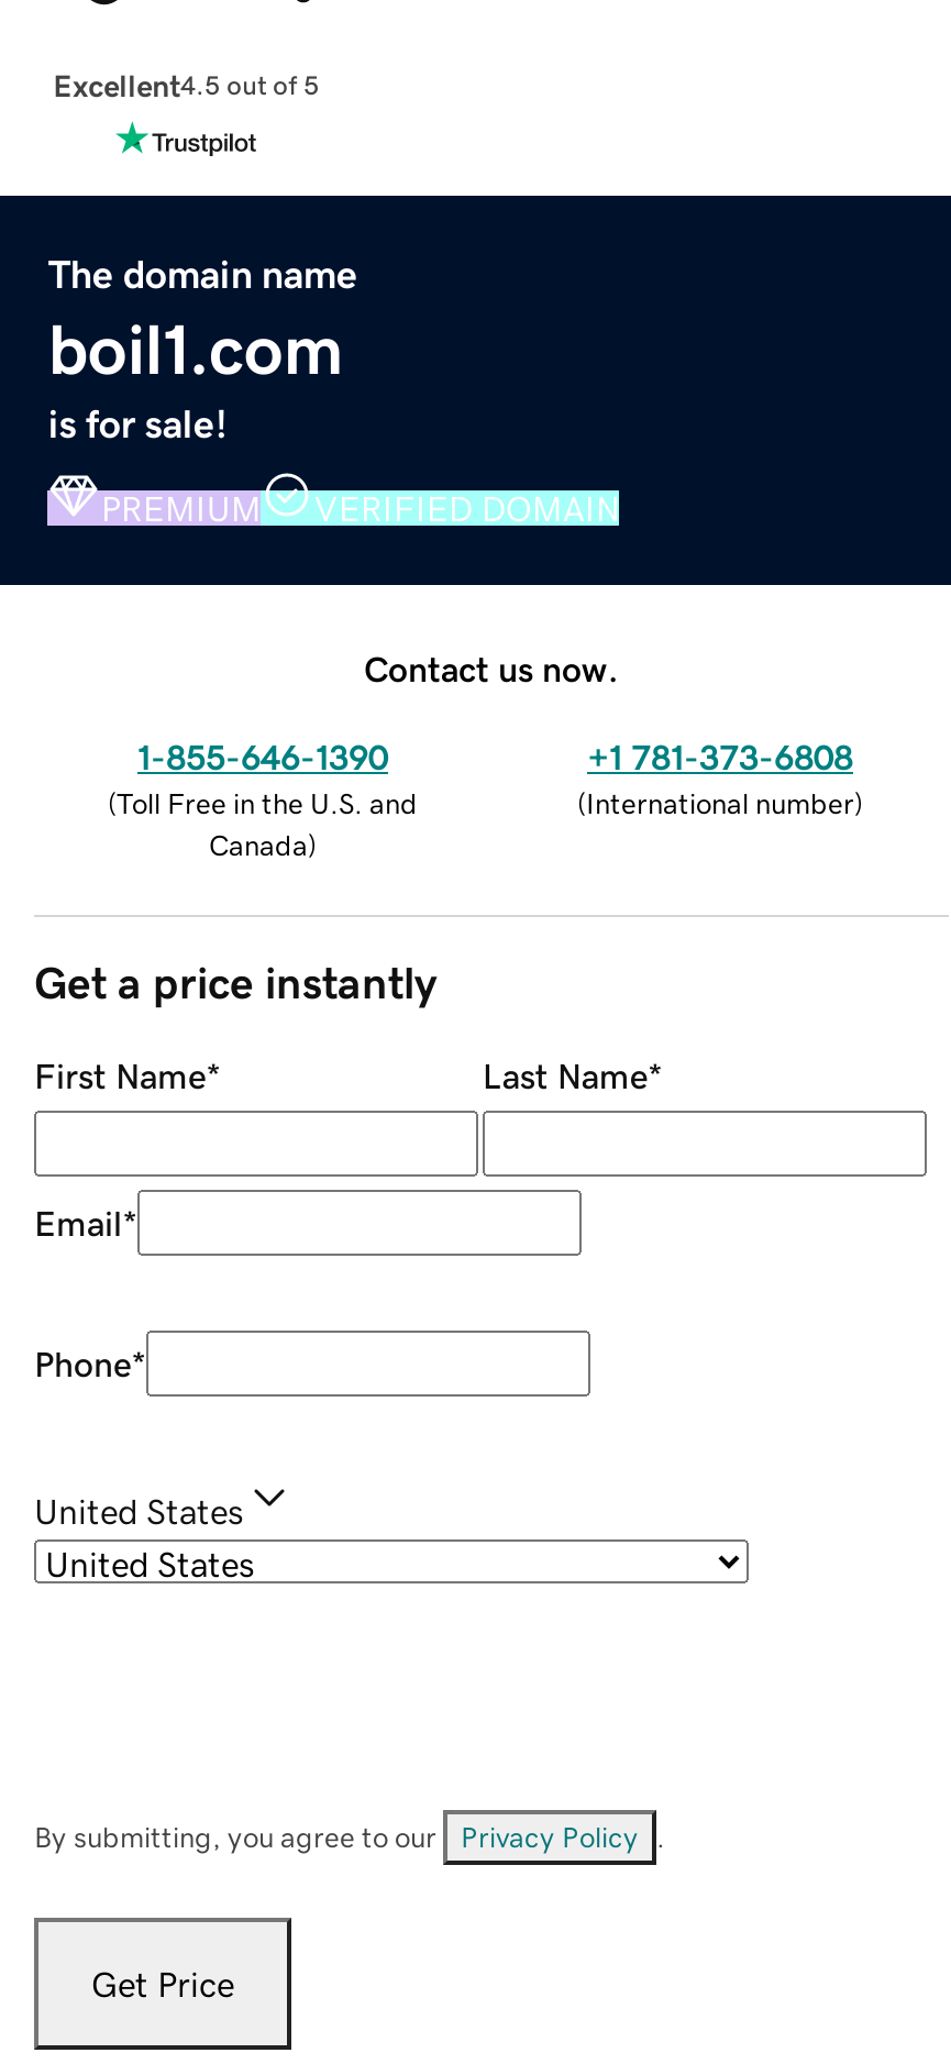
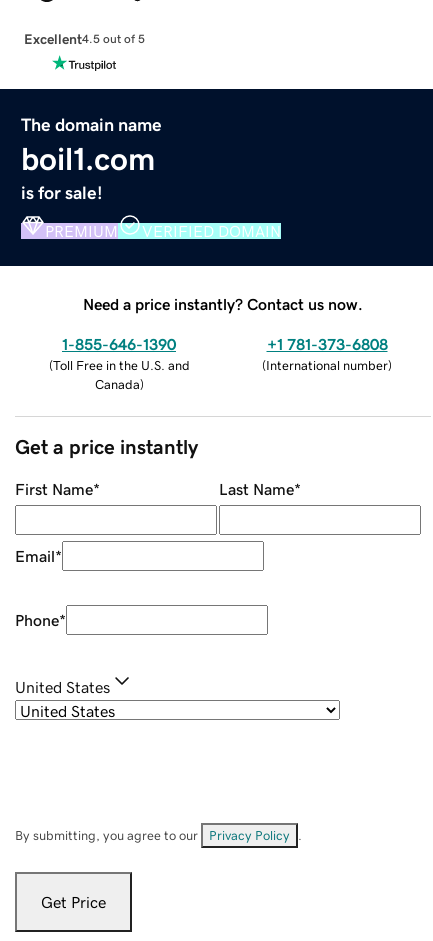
[364,650,619,685] Contact us now. -> [83,296,363,312] Need a price instantly? Contact us now.

